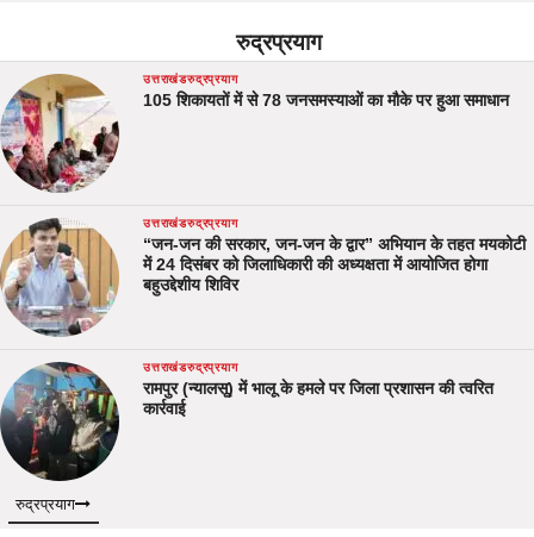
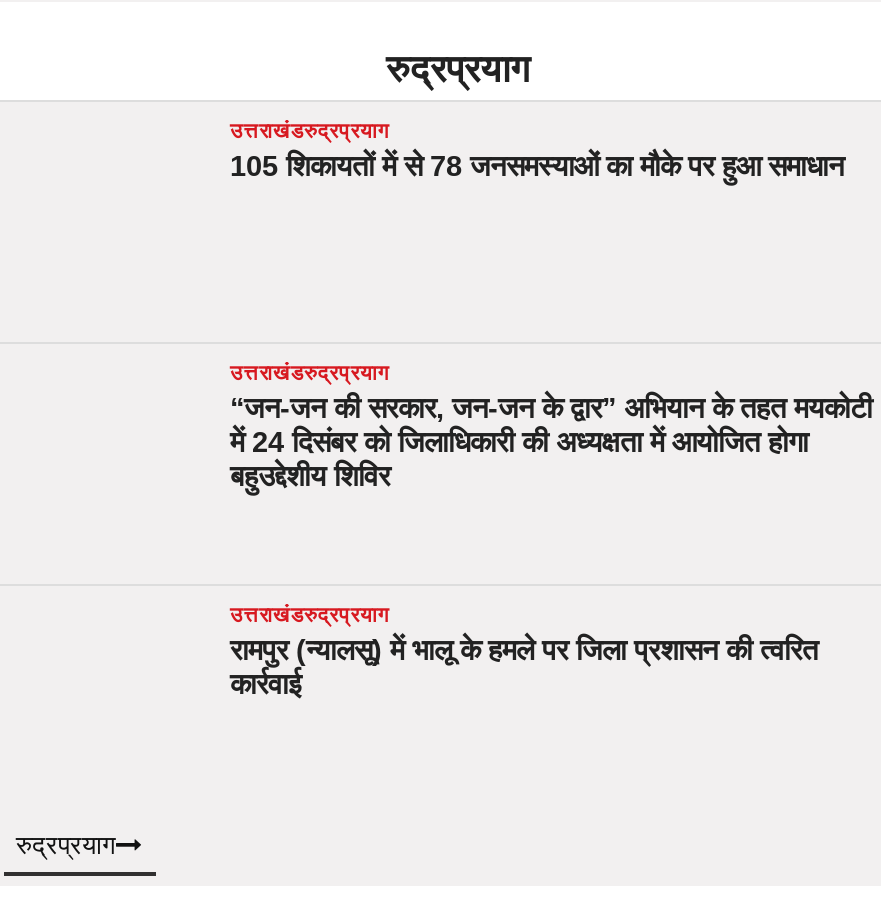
[4,73,120,194] [image] -> none
[4,217,120,338] [image] -> none
[4,361,120,482] [image] -> none

